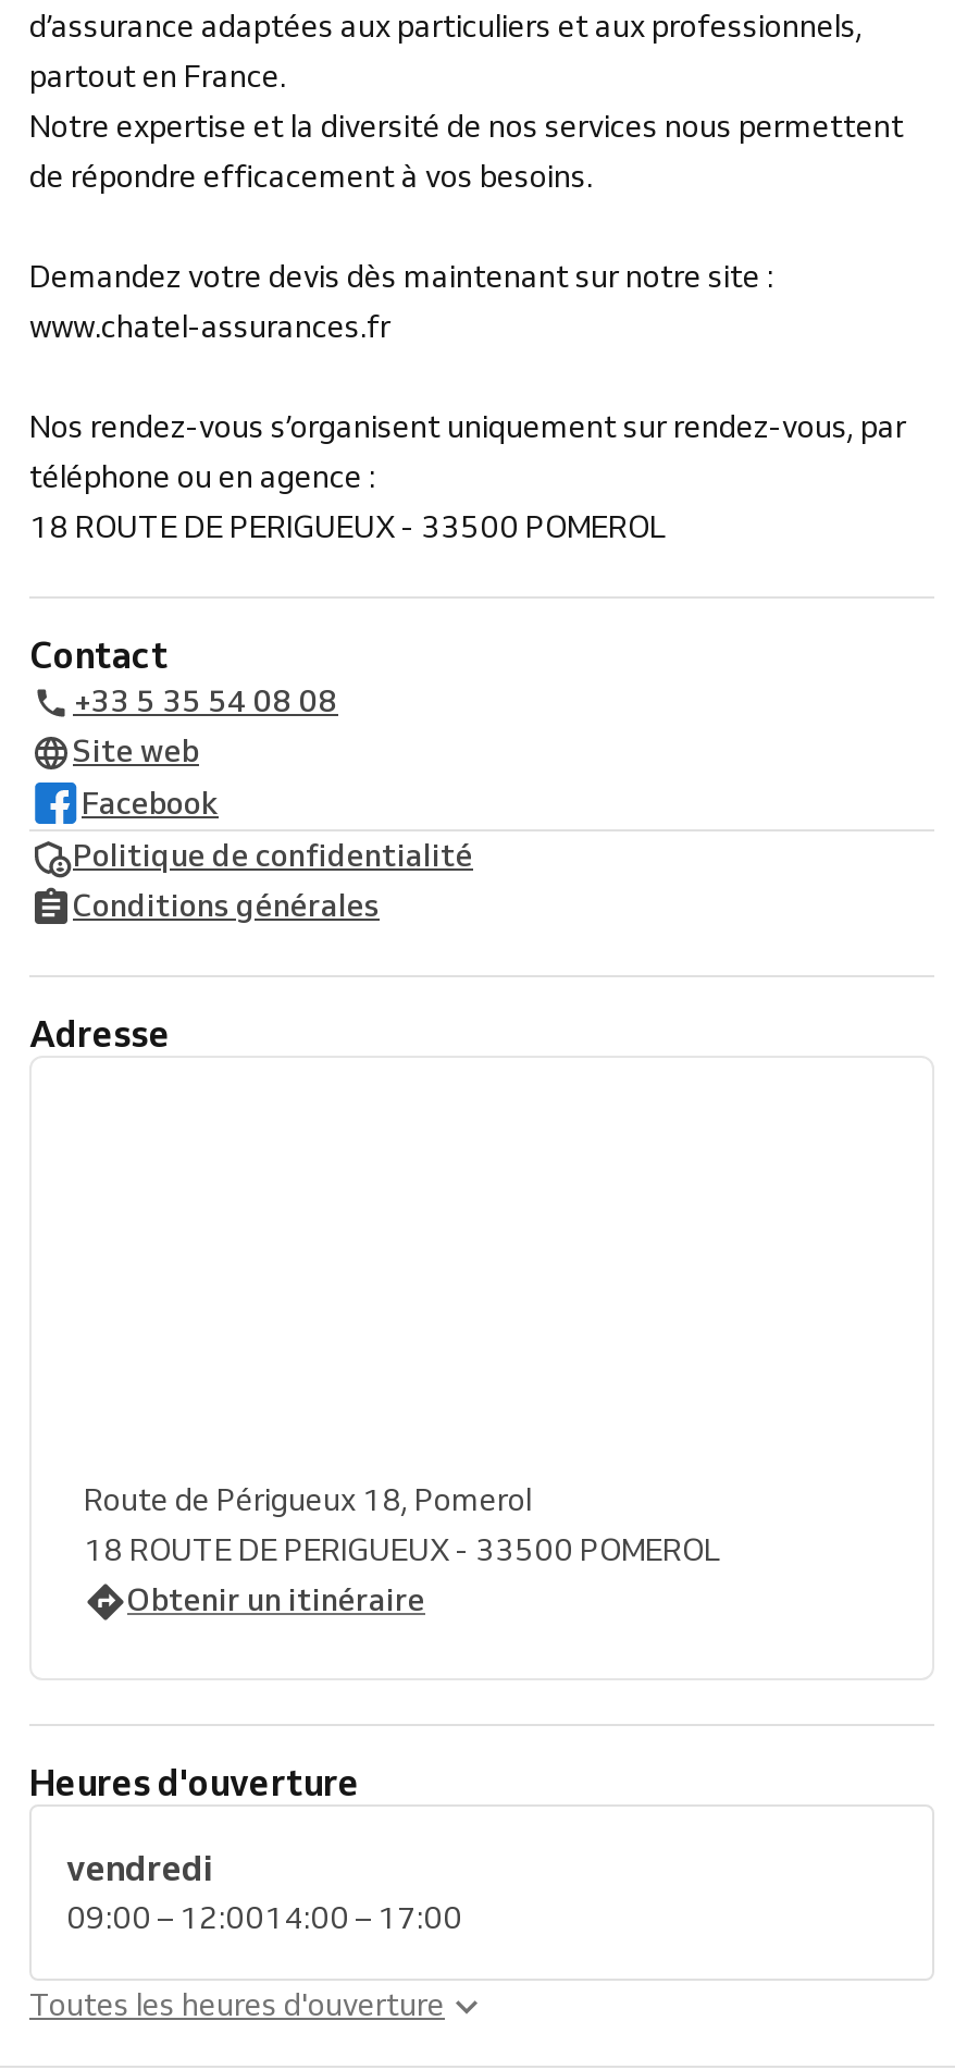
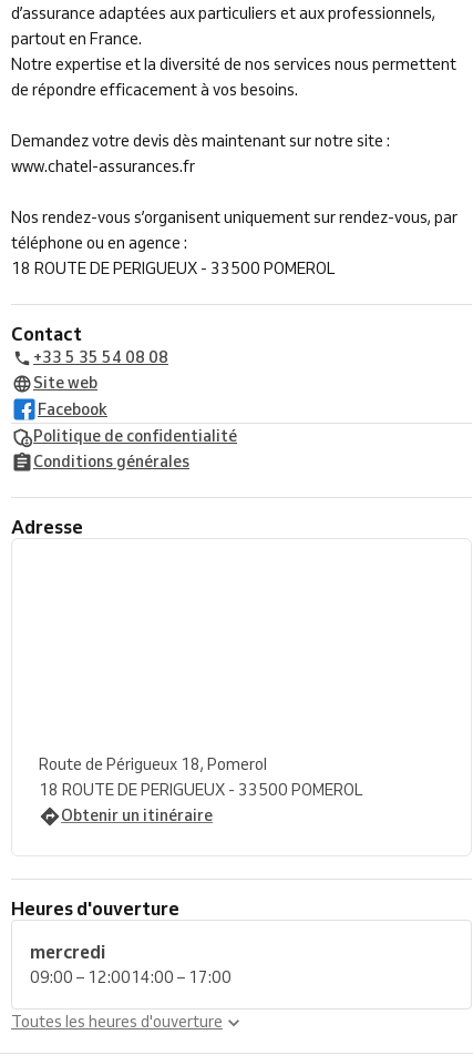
[66,1846,212,1889] vendredi -> [30,941,105,963] mercredi

